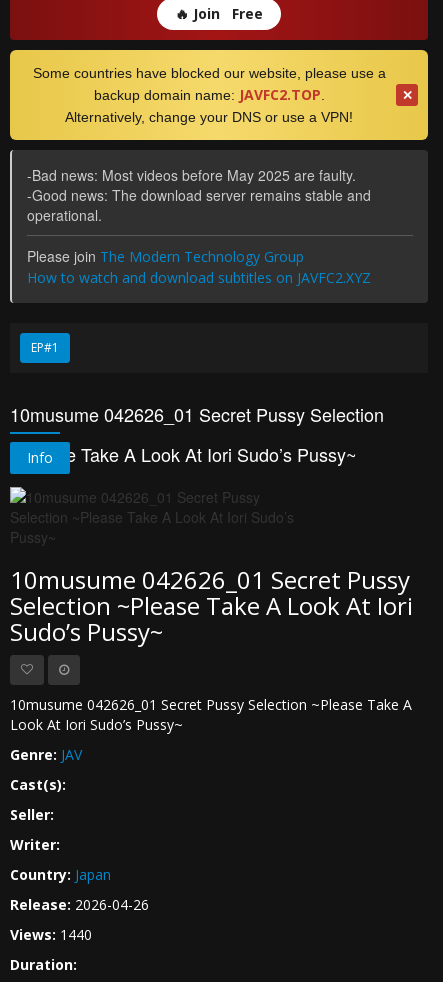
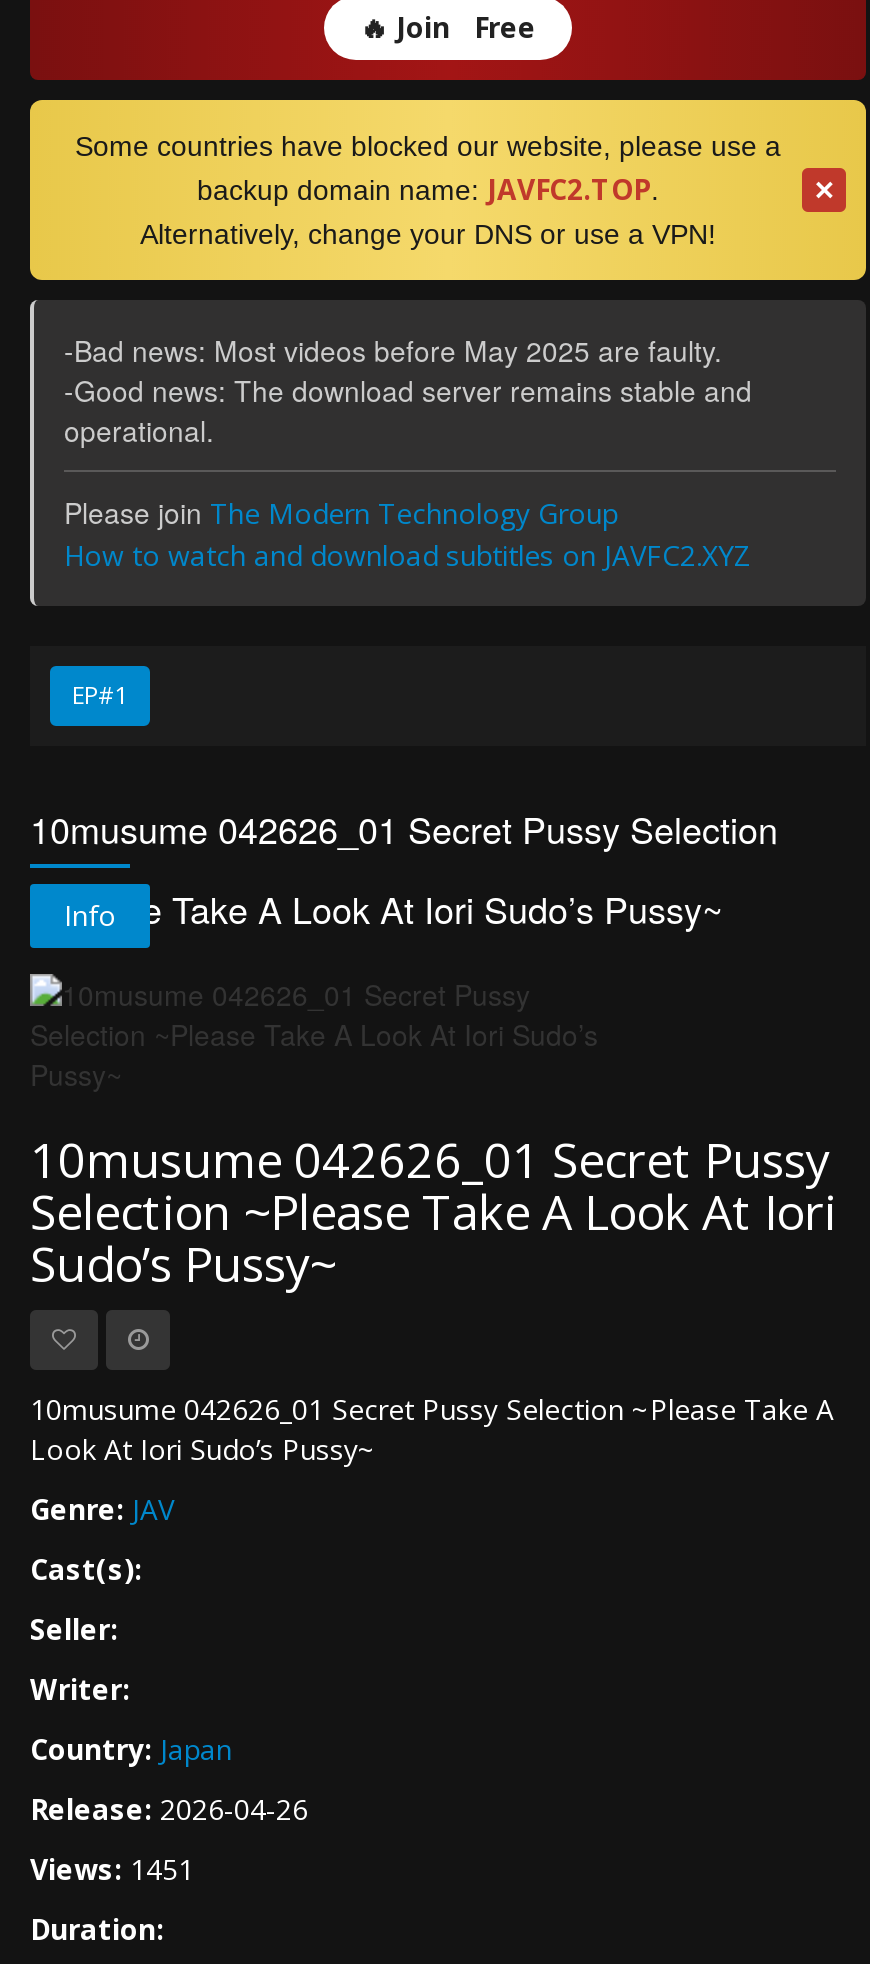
[10,925,92,944] Views: 1440 -> [30,1850,194,1888] Views: 1451

